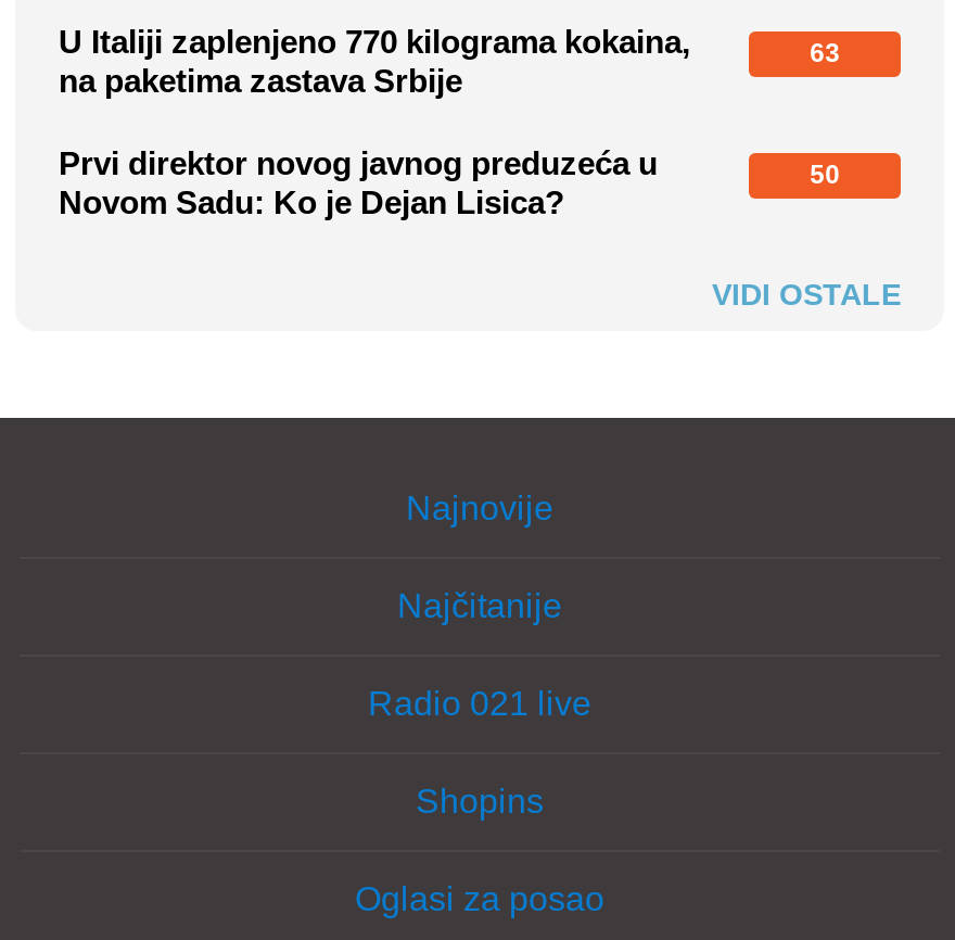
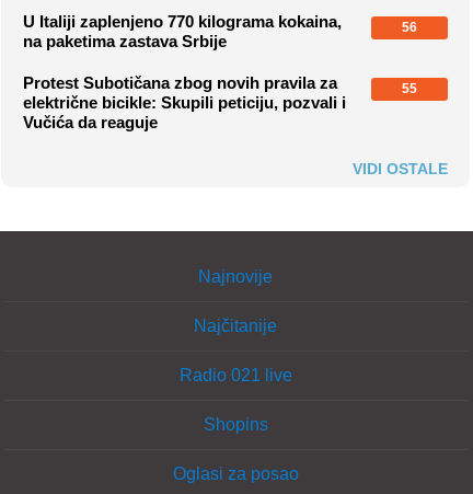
[810,38,840,68] 63 -> [402,20,417,35] 56
[59,143,658,219] Prvi direktor novog javnog preduzeća u | Novom Sadu: Ko je Dejan Lisica? -> [23,73,346,131] Protest Subotičana zbog novih pravila za | električne bicikle: Skupili peticiju, pozvali i | Vučića da reaguje
[810,160,840,190] 50 -> [402,81,417,96] 55

